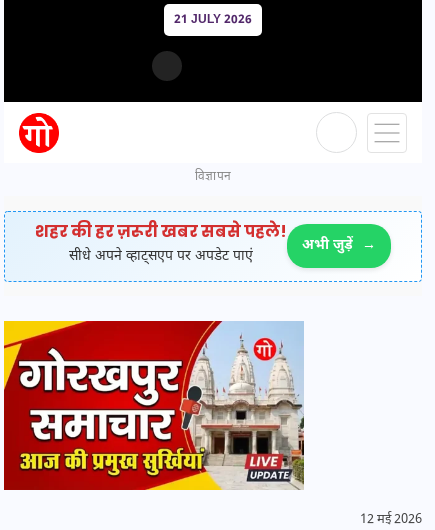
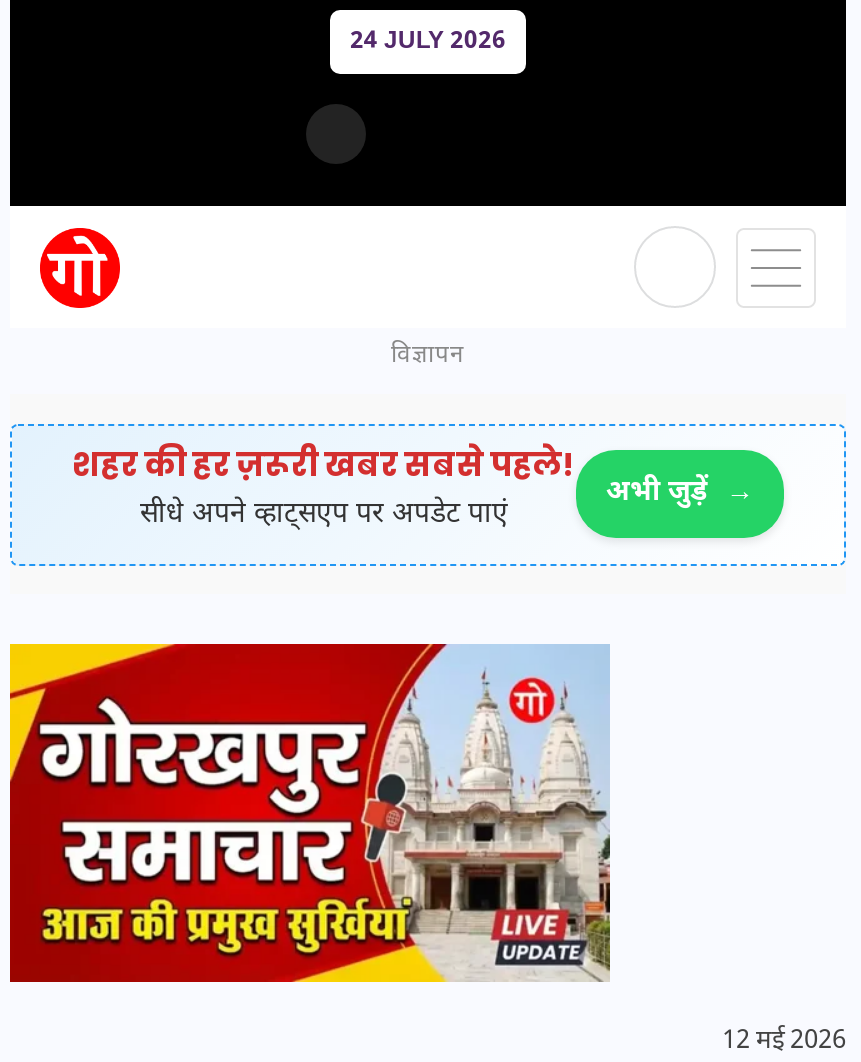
[174,12,252,28] 21 JULY 2026 -> [350,26,506,58] 24 JULY 2026

